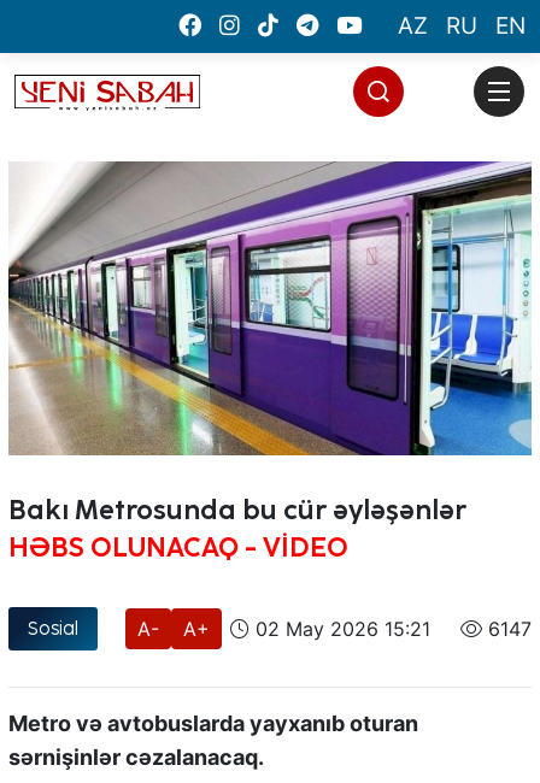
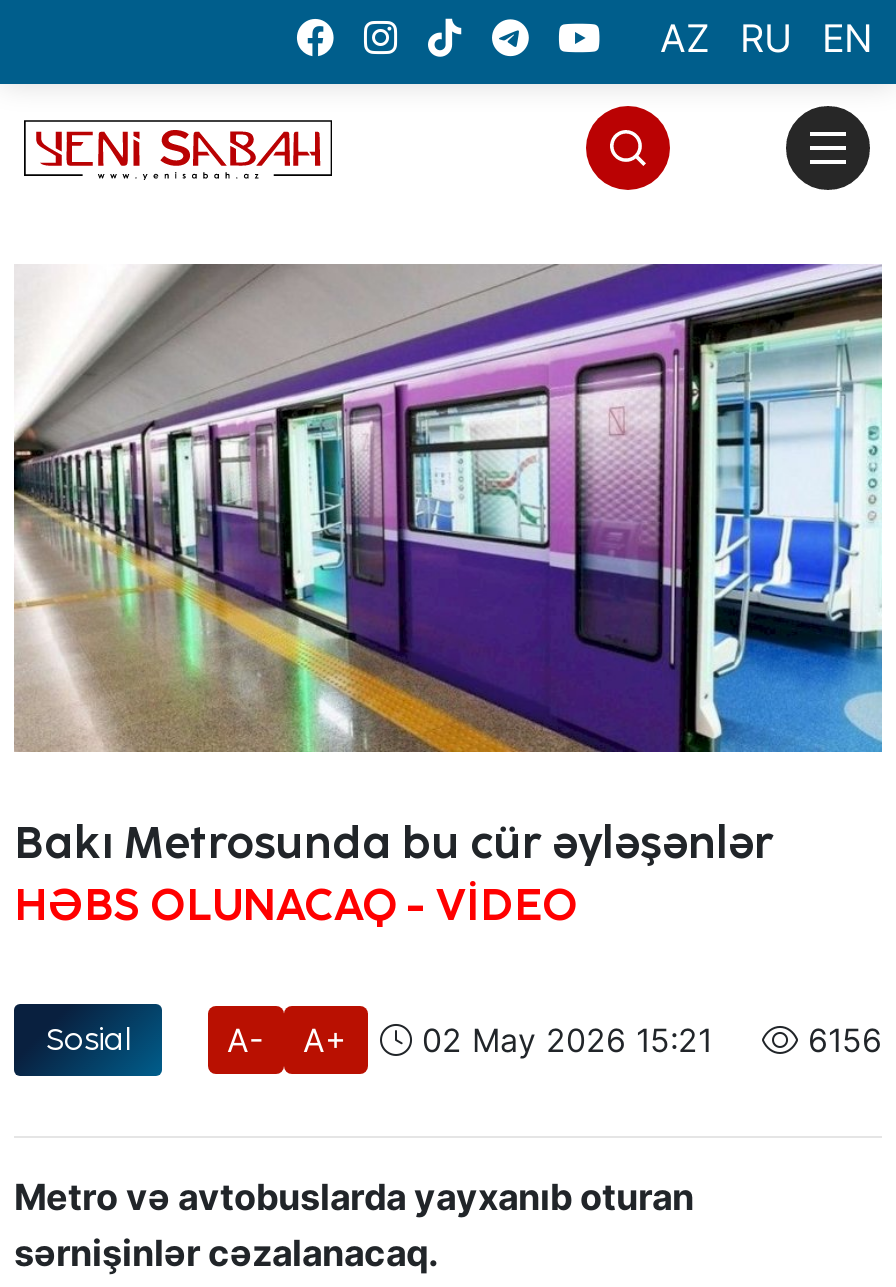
[137,617,532,641] A- A+ 02 May 2026 15:21 6147 -> [227,1020,882,1060] A- A+ 02 May 2026 15:21 6156

